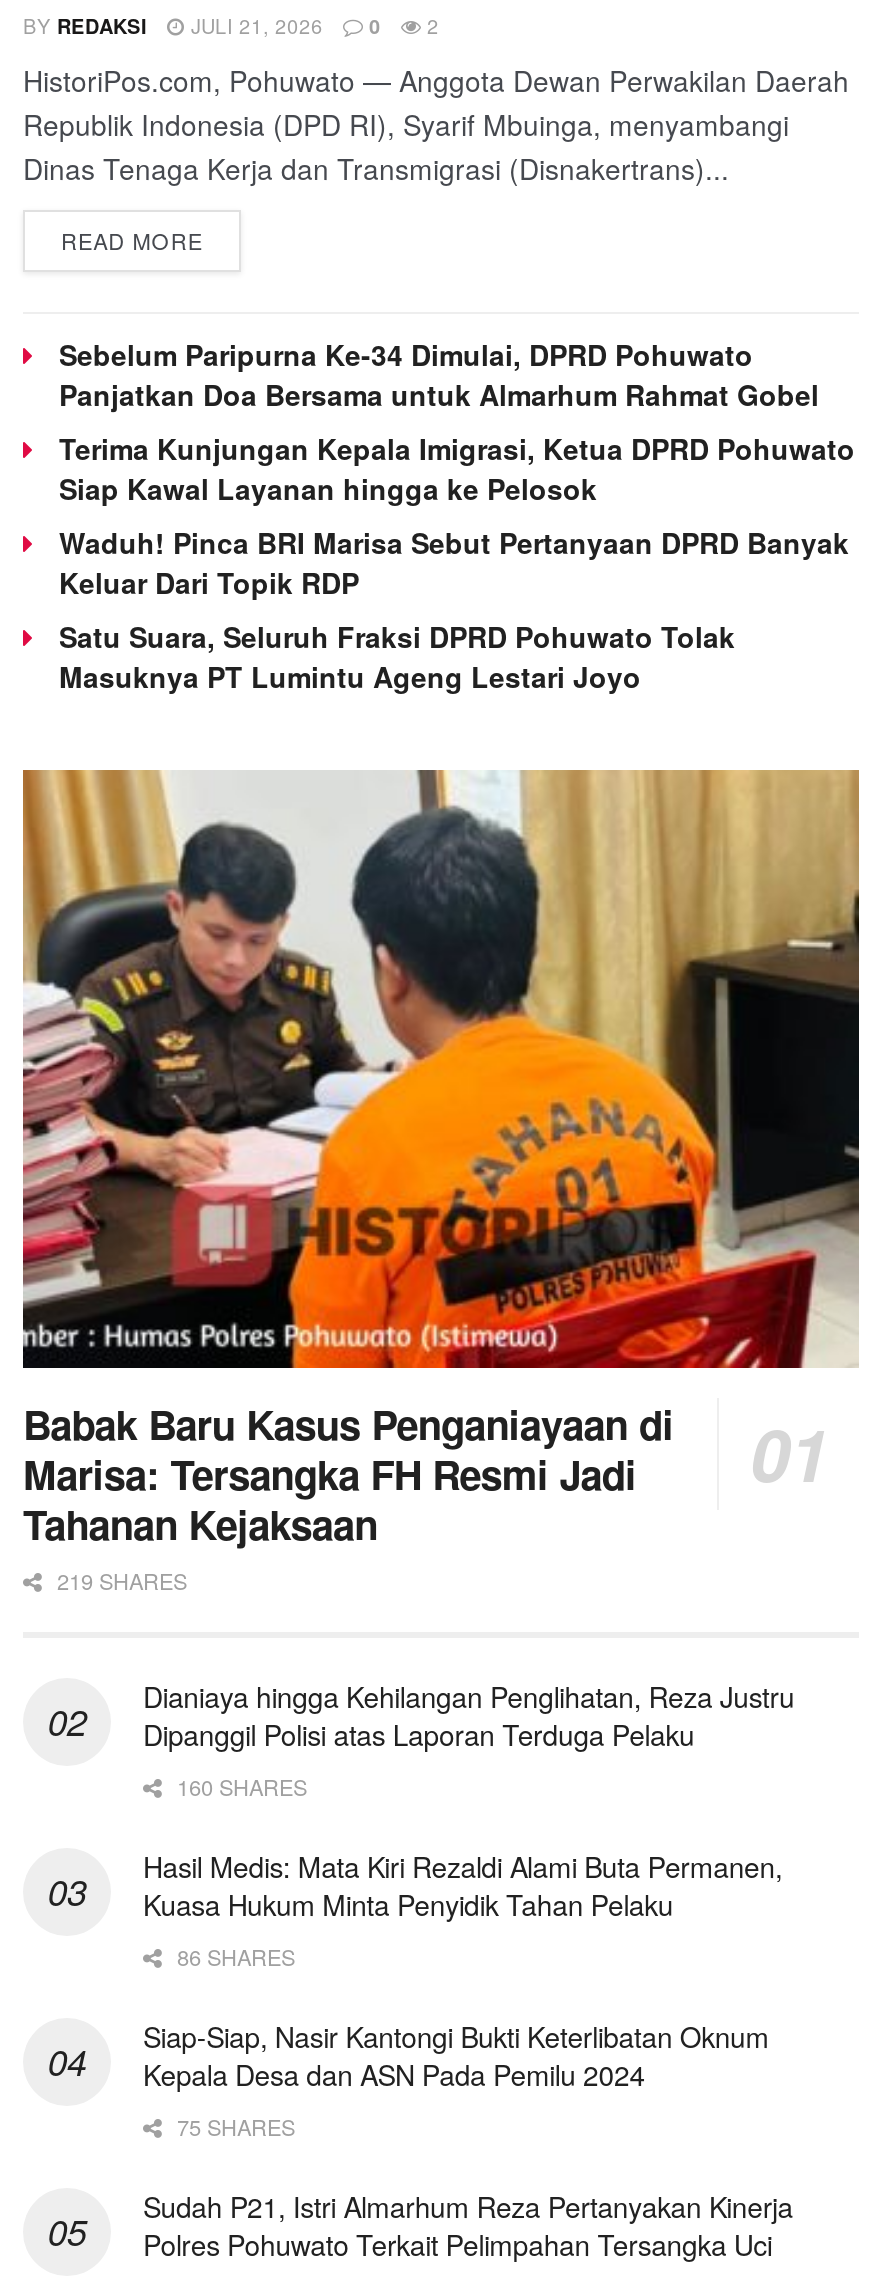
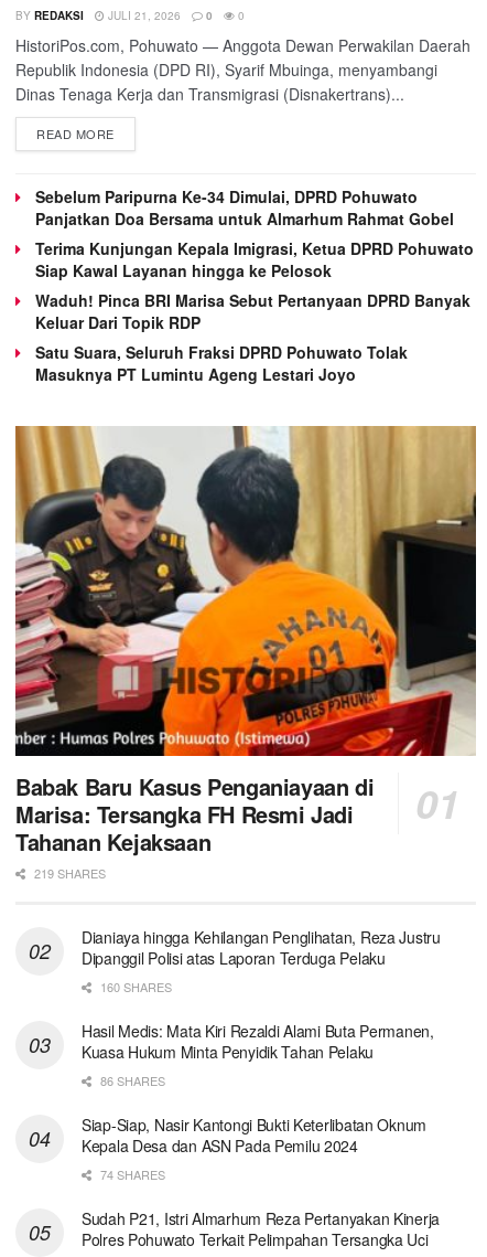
[421,12,439,40] 2 -> [235,8,245,23] 0
[171,2109,295,2141] 75 SHARES -> [97,1165,165,1183] 74 SHARES

